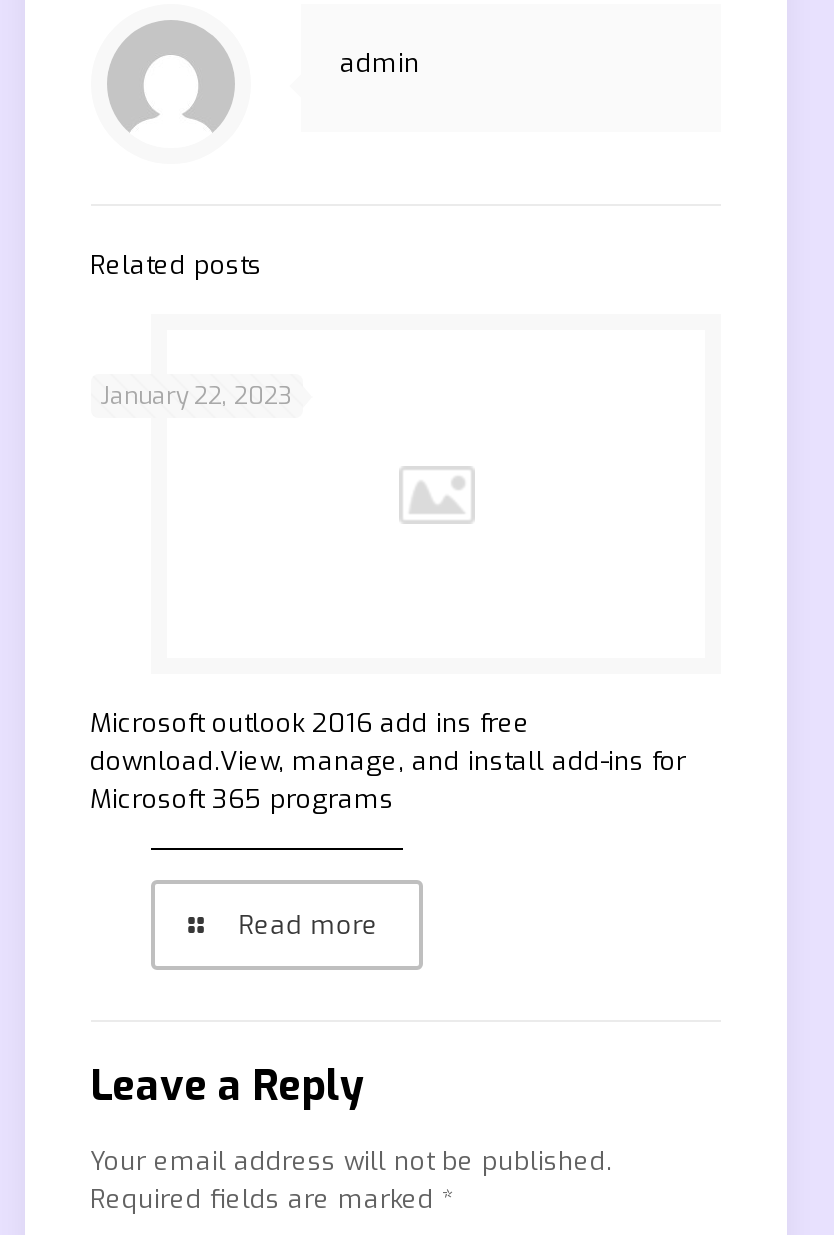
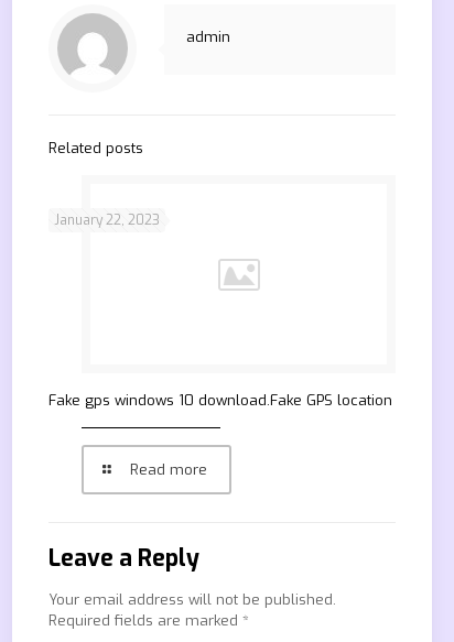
[90,706,686,816] Microsoft outlook 2016 add ins free | download.View, manage, and install add-ins for | Microsoft 365 programs -> [48,391,392,410] Fake gps windows 10 download.Fake GPS location

